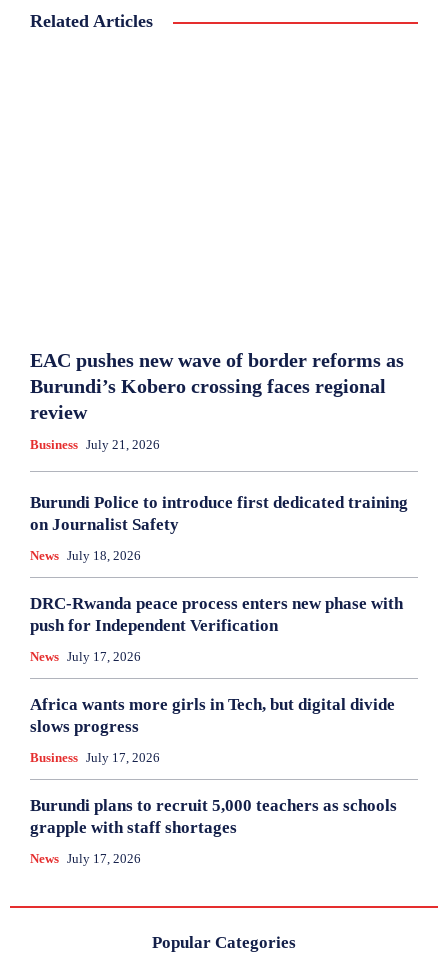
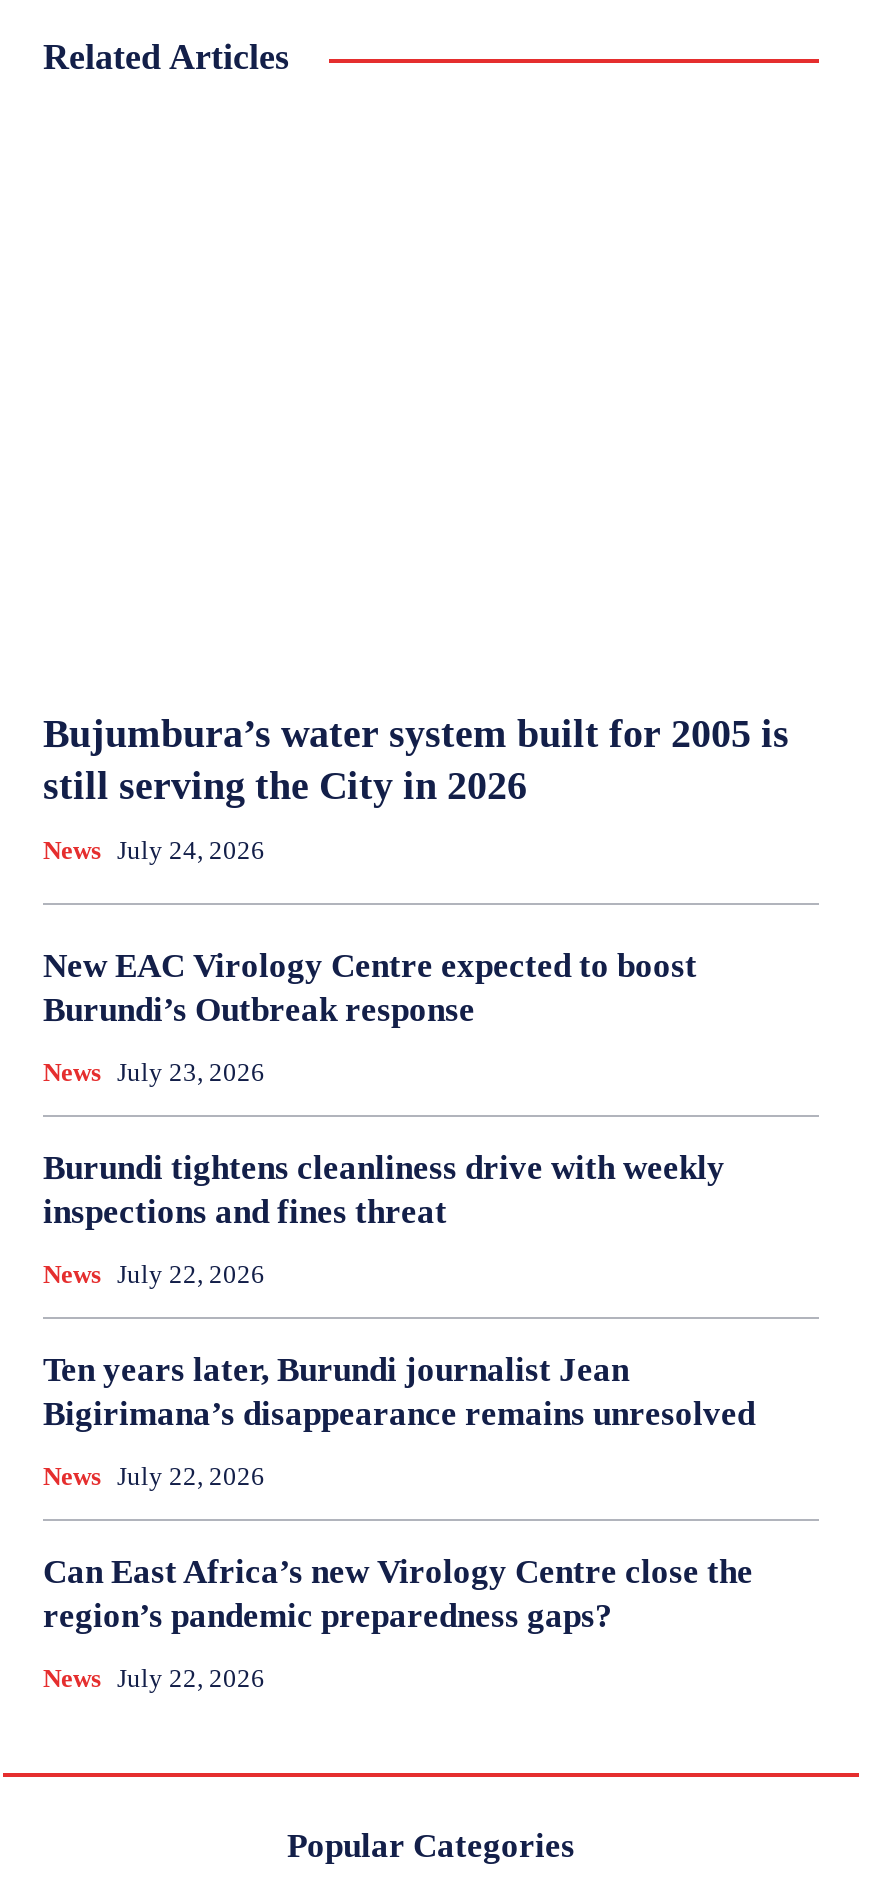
[30,349,404,423] EAC pushes new wave of border reforms as | Burundi’s Kobero crossing faces regional | review -> [43,711,789,807] Bujumbura’s water system built for 2005 is | still serving the City in 2026
[30,437,160,452] Business July 21, 2026 -> [43,835,265,865] News July 24, 2026
[30,493,408,534] Burundi Police to introduce first dedicated training | on Journalist Safety -> [43,947,697,1029] New EAC Virology Centre expected to boost | Burundi’s Outbreak response
[30,548,141,563] News July 18, 2026 -> [43,1057,265,1087] News July 23, 2026
[30,594,403,635] DRC-Rwanda peace process enters new phase with | push for Independent Verification -> [43,1149,725,1231] Burundi tightens cleanliness drive with weekly | inspections and fines threat
[30,649,141,664] News July 17, 2026 -> [43,1259,265,1289] News July 22, 2026
[30,695,395,736] Africa wants more girls in Tech, but digital divide | slows progress -> [43,1351,755,1433] Ten years later, Burundi journalist Jean | Bigirimana’s disappearance remains unresolved
[30,750,160,765] Business July 17, 2026 -> [43,1461,265,1491] News July 22, 2026
[30,796,397,837] Burundi plans to recruit 5,000 teachers as schools | grapple with staff shortages -> [43,1553,753,1635] Can East Africa’s new Virology Centre close the | region’s pandemic preparedness gaps?
[30,851,141,866] News July 17, 2026 -> [43,1663,265,1693] News July 22, 2026

